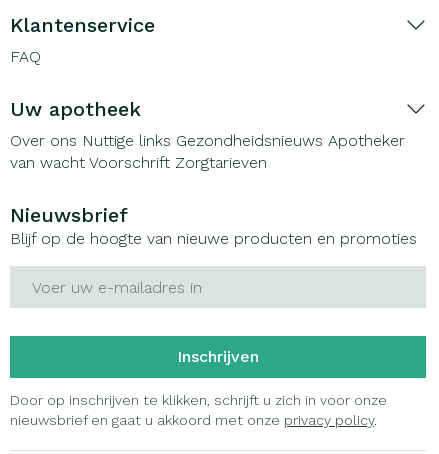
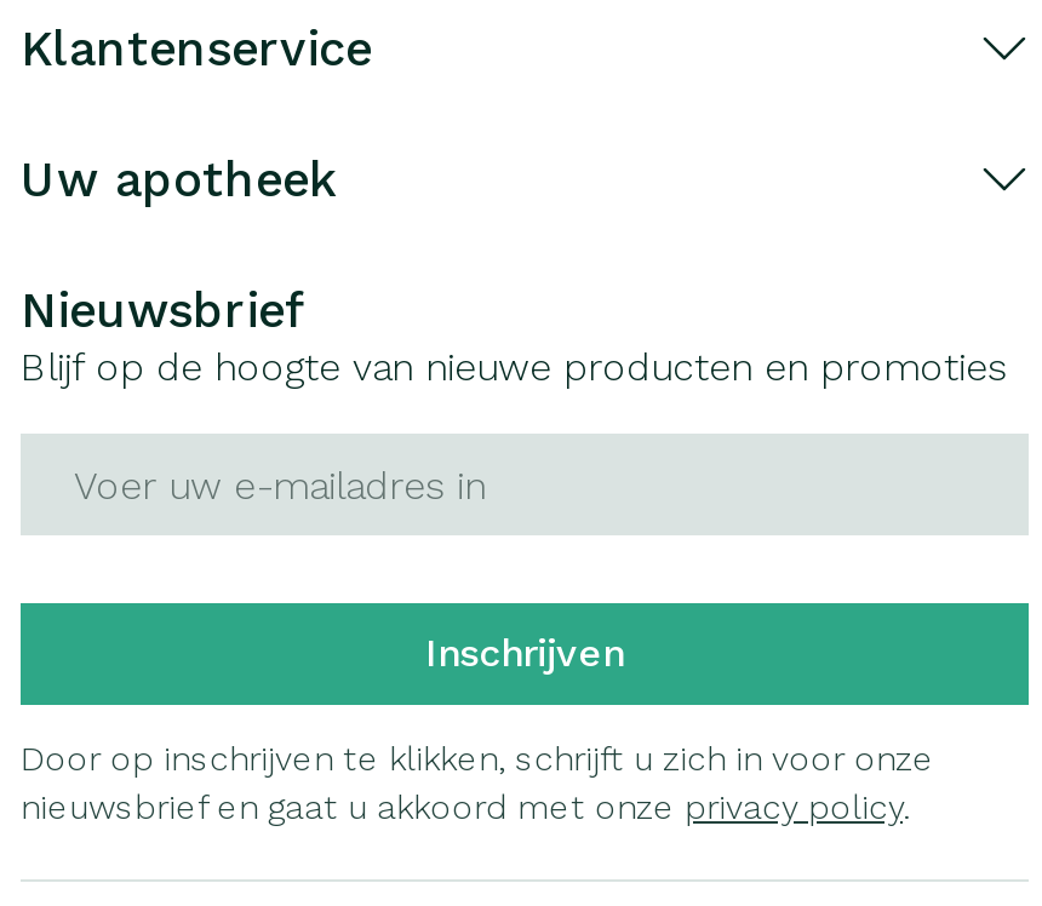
[10,47,41,66] FAQ -> none
[10,131,405,172] Over ons Nuttige links Gezondheidsnieuws Apotheker | van wacht Voorschrift Zorgtarieven -> none

